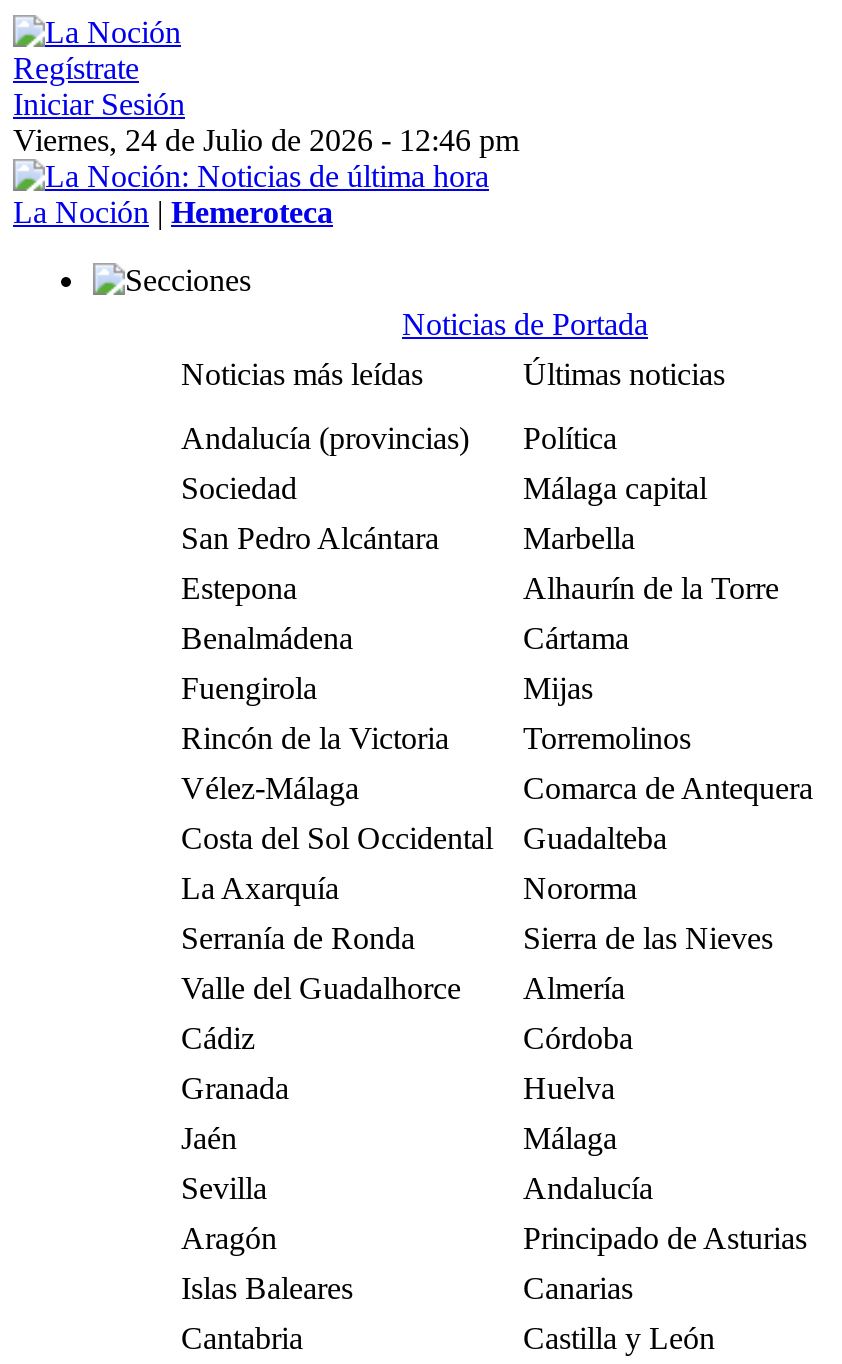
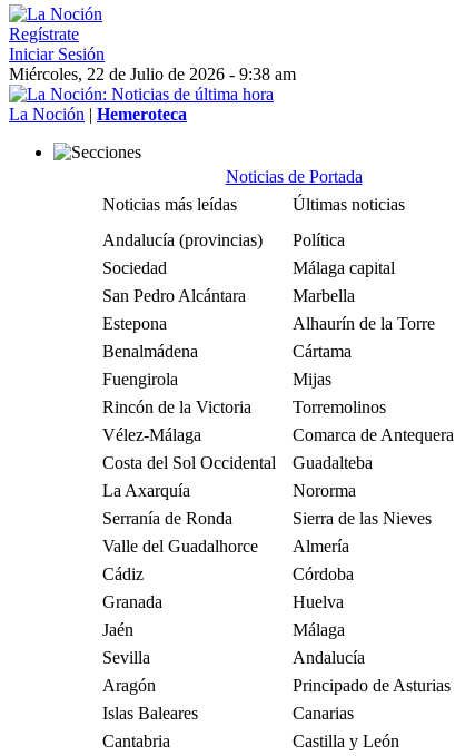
[13,123,519,157] Viernes, 24 de Julio de 2026 - 12:46 pm -> [9,65,296,84] Miércoles, 22 de Julio de 2026 - 9:38 am

